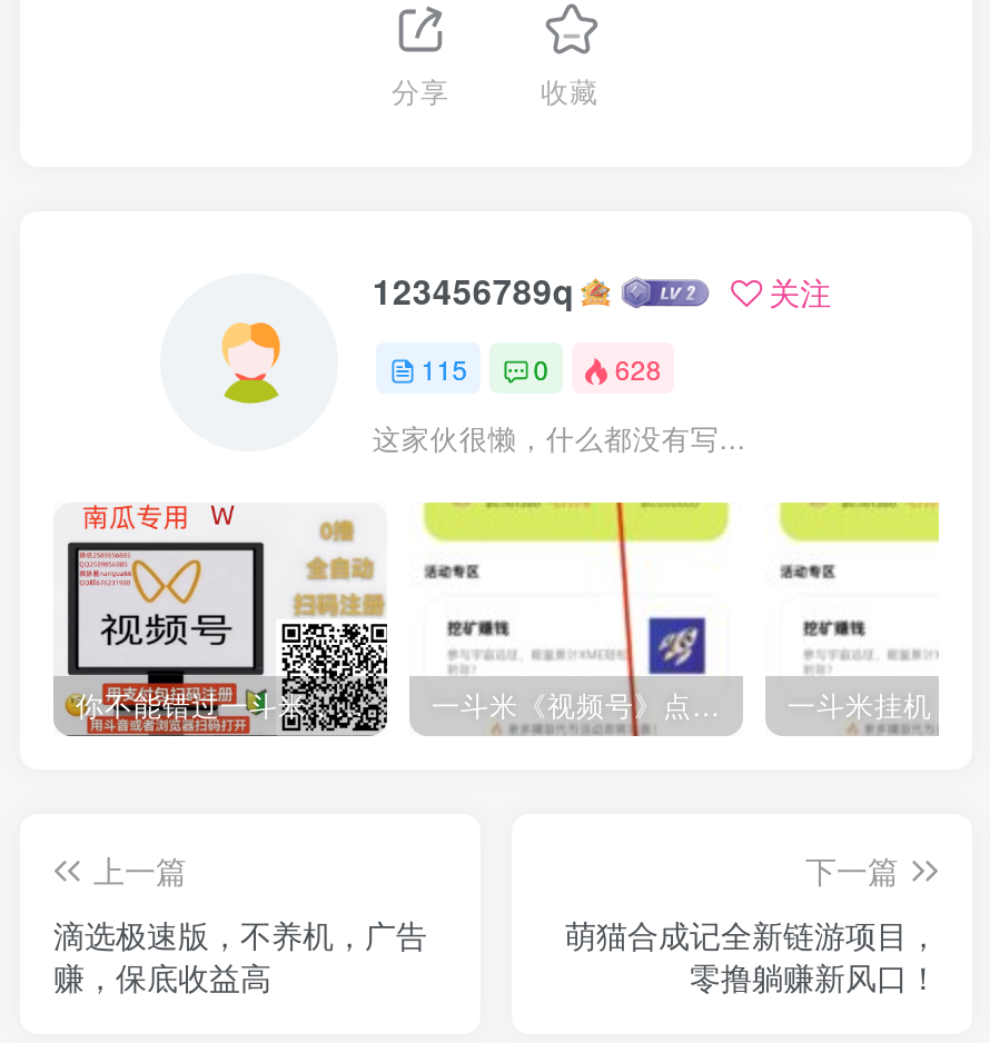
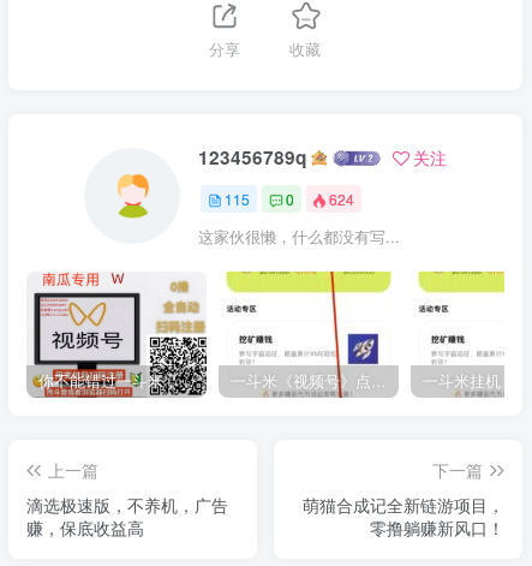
[421,349,662,387] 115 0 628 -> [225,189,355,209] 115 0 624

